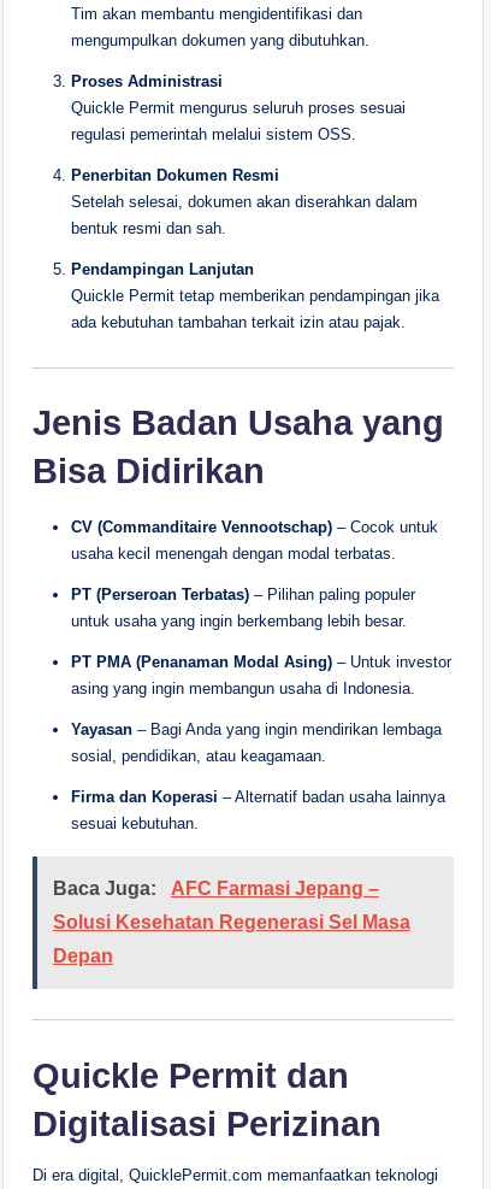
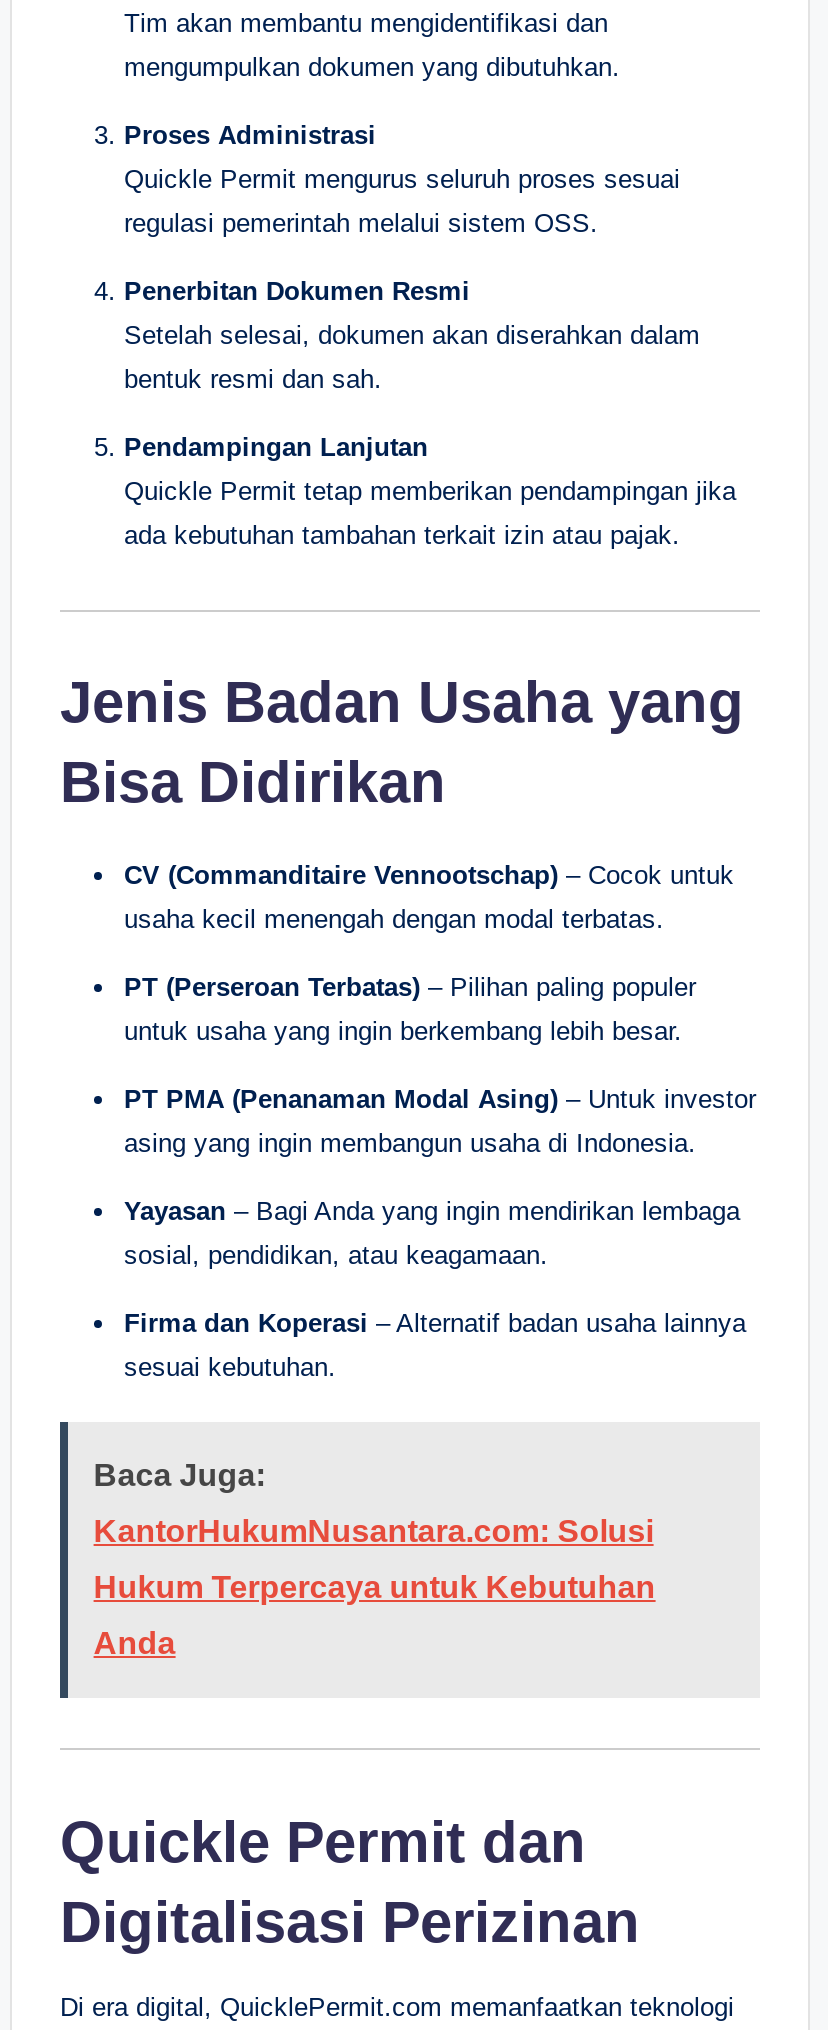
[53,878,410,966] Baca Juga: AFC Farmasi Jepang – | Solusi Kesehatan Regenerasi Sel Masa | Depan -> [94,1458,656,1660] Baca Juga: | KantorHukumNusantara.com: Solusi | Hukum Terpercaya untuk Kebutuhan | Anda

